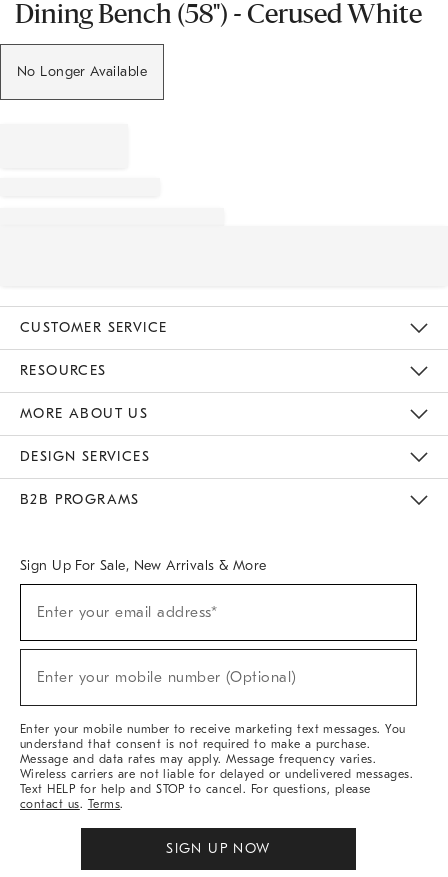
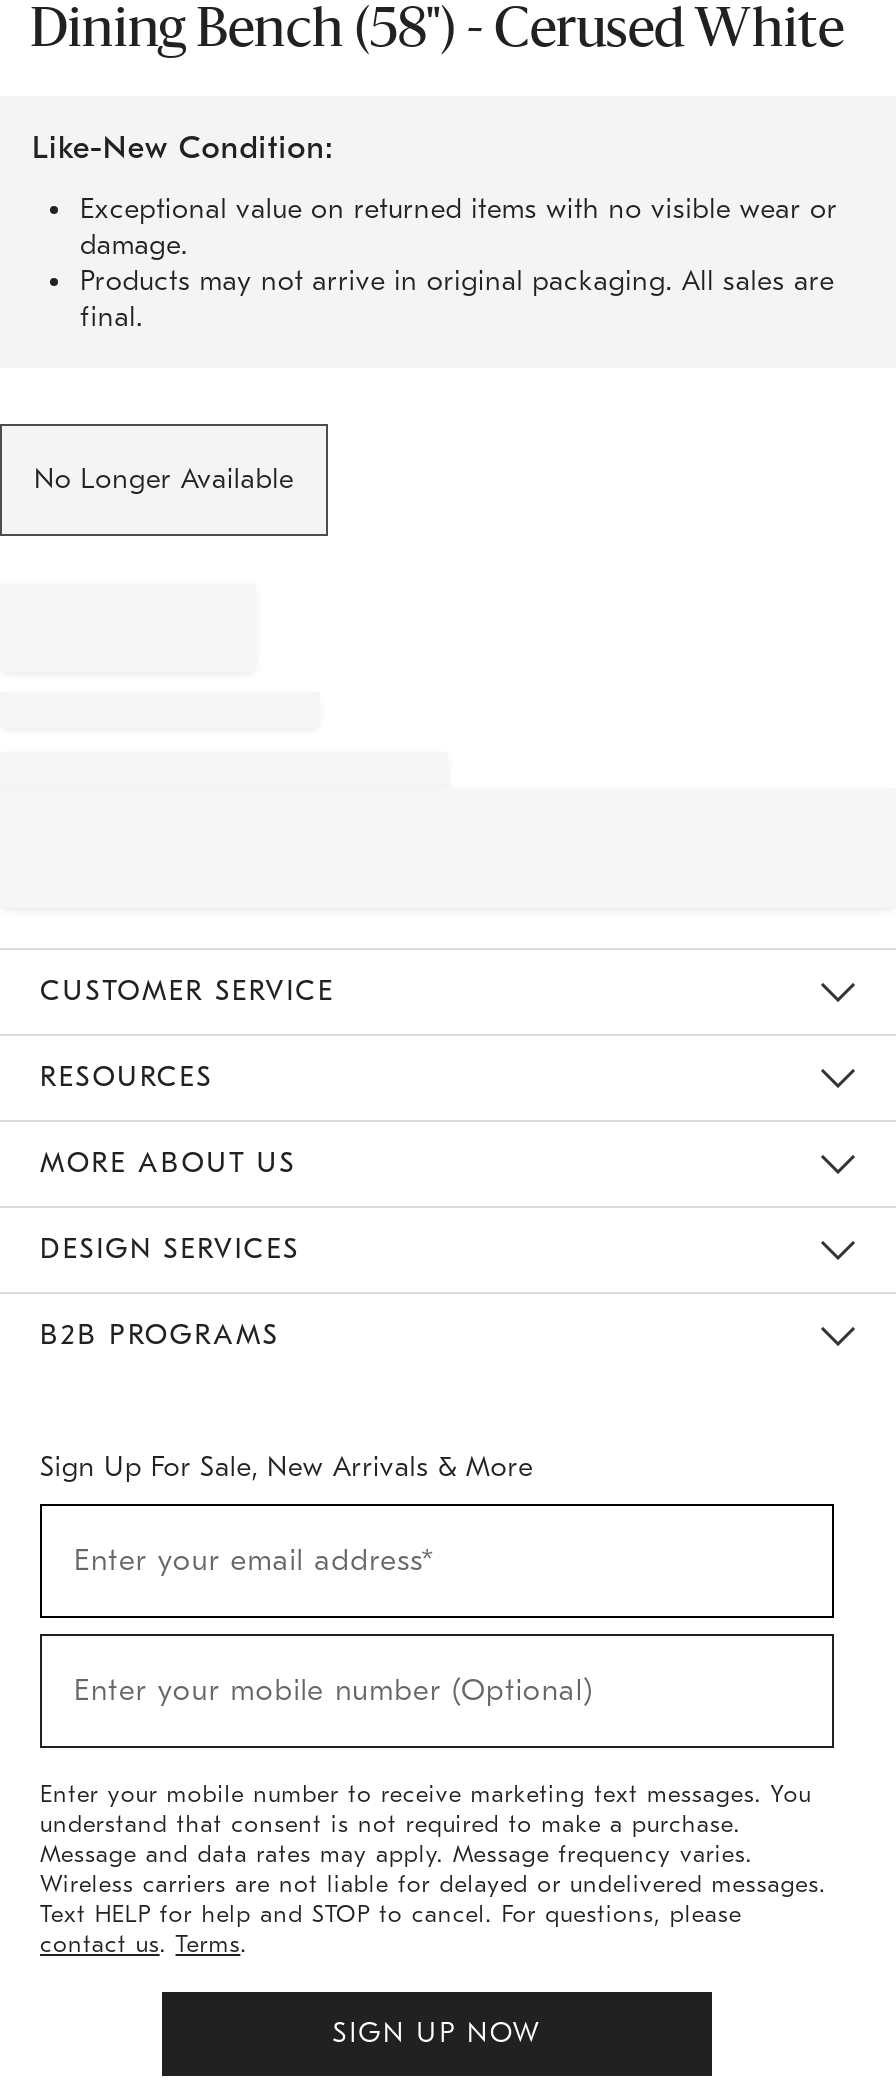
none -> [32,130,838,334] Like-New Condition: | Exceptional value on returned items with no visible wear or | damage. | Products may not arrive in original packaging. All sales are | final.

